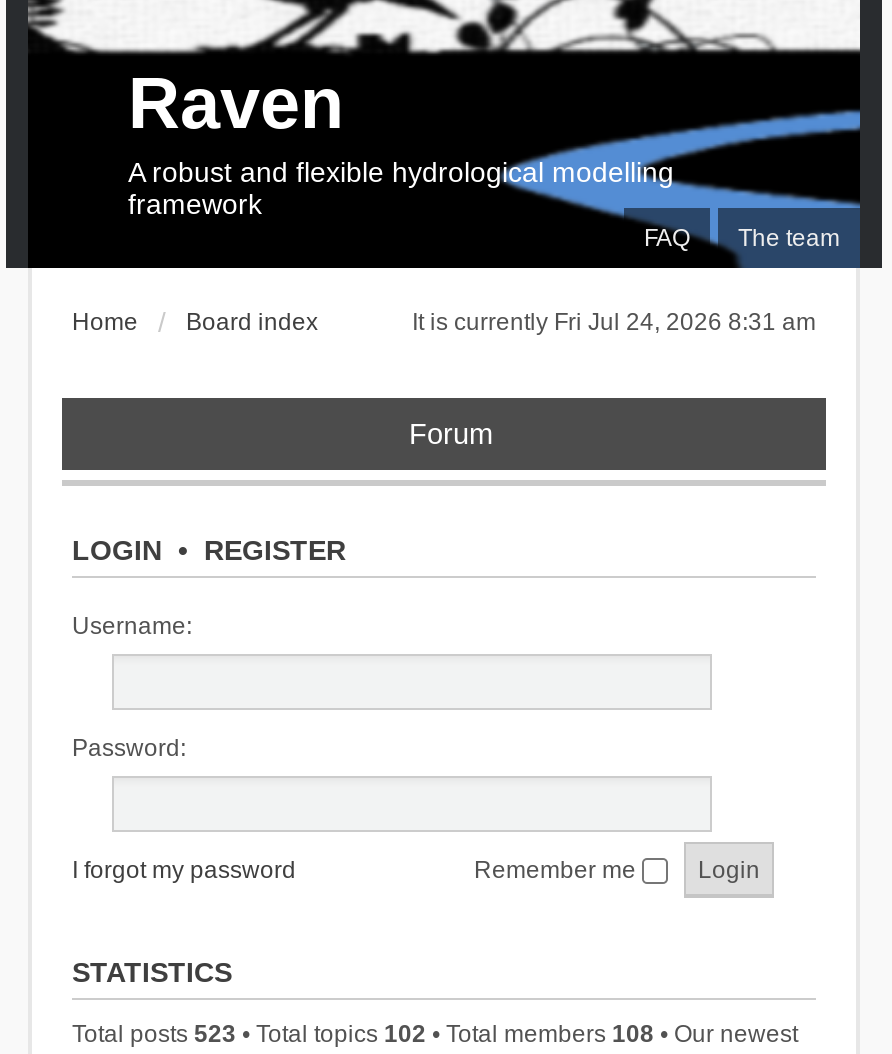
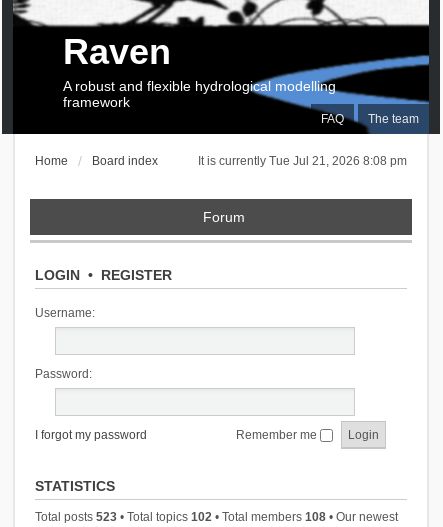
[412,308,816,336] It is currently Fri Jul 24, 2026 8:31 am -> [198,154,407,168] It is currently Tue Jul 21, 2026 8:08 pm

